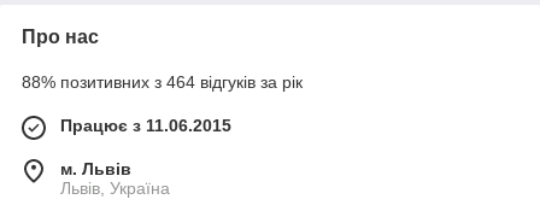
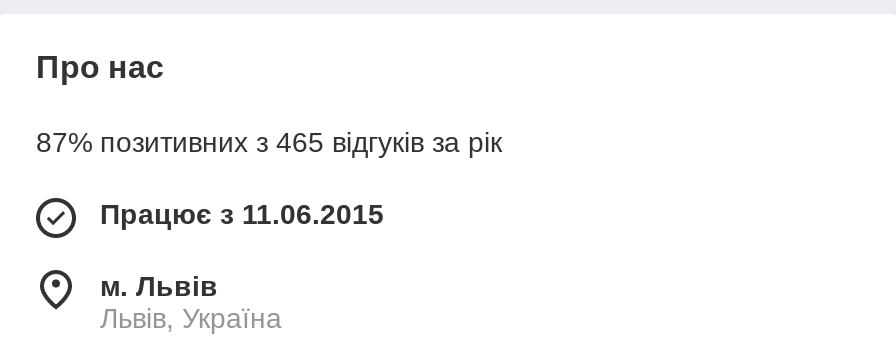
[22,72,303,91] 88% позитивних з 464 відгуків за рік -> [36,126,502,158] 87% позитивних з 465 відгуків за рік

